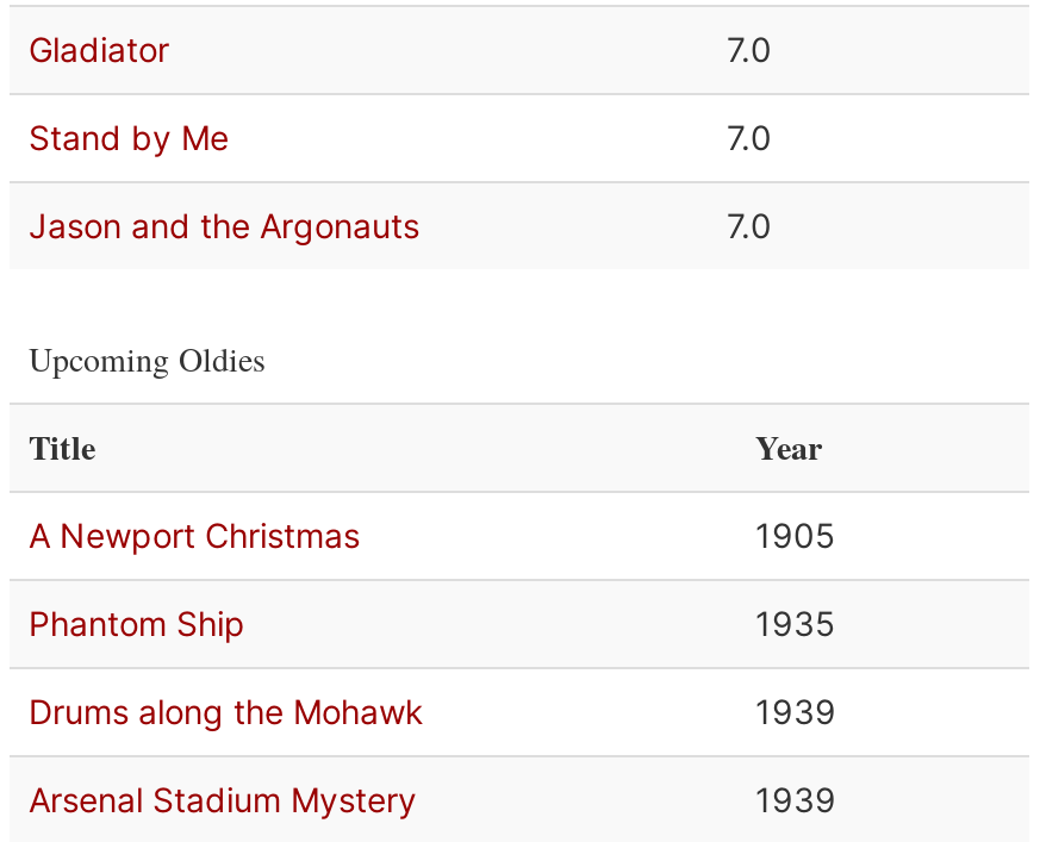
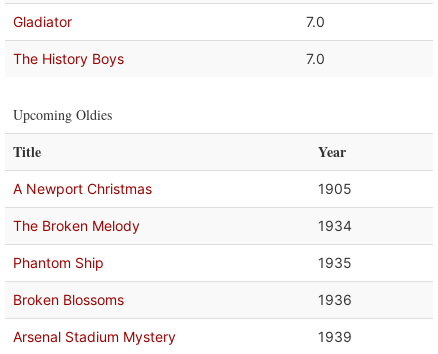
[29,117,772,245] Stand by Me | 7.0 | Jason and the Argonauts -> [13,50,124,67] The History Boys
moved [29,205,836,555] -> [13,50,352,197]: 7.0 | Upcoming Oldies | Title | Year | A Newport Christmas | 1905
none -> [13,217,352,234] The Broken Melody | 1934
[29,691,836,731] Drums along the Mohawk | 1939 -> [13,291,352,308] Broken Blossoms | 1936

